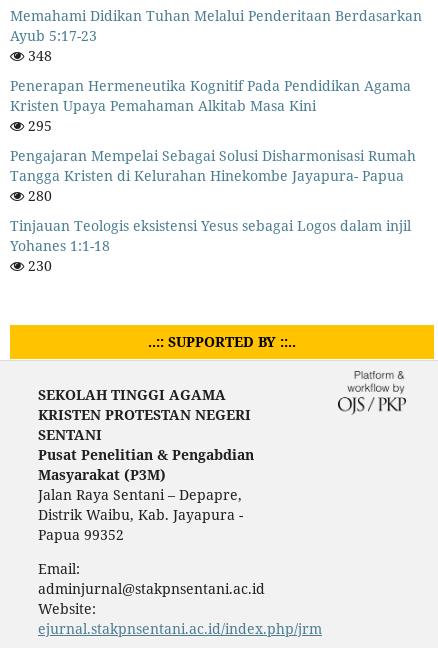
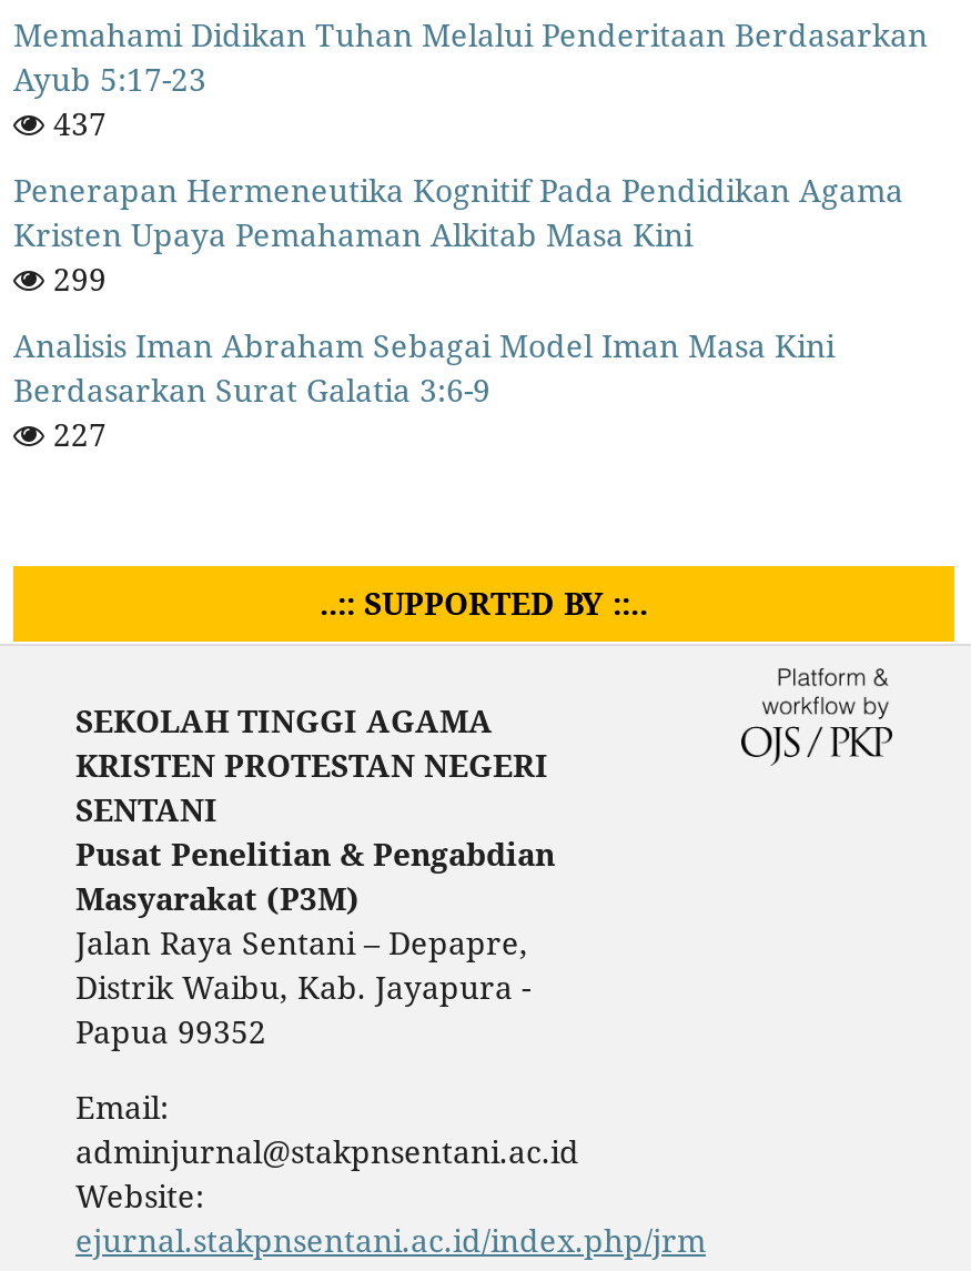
[24,46,52,65] 348 -> [44,102,107,144] 437
[10,116,416,275] 295 | Pengajaran Mempelai Sebagai Solusi Disharmonisasi Rumah | Tangga Kristen di Kelurahan Hinekombe Jayapura- Papua | 280 | Tinjauan Teologis eksistensi Yesus sebagai Logos dalam injil | Yohanes 1:1-18 | 230 -> [13,257,835,455] 299 | Analisis Iman Abraham Sebagai Model Iman Masa Kini | Berdasarkan Surat Galatia 3:6-9 | 227

